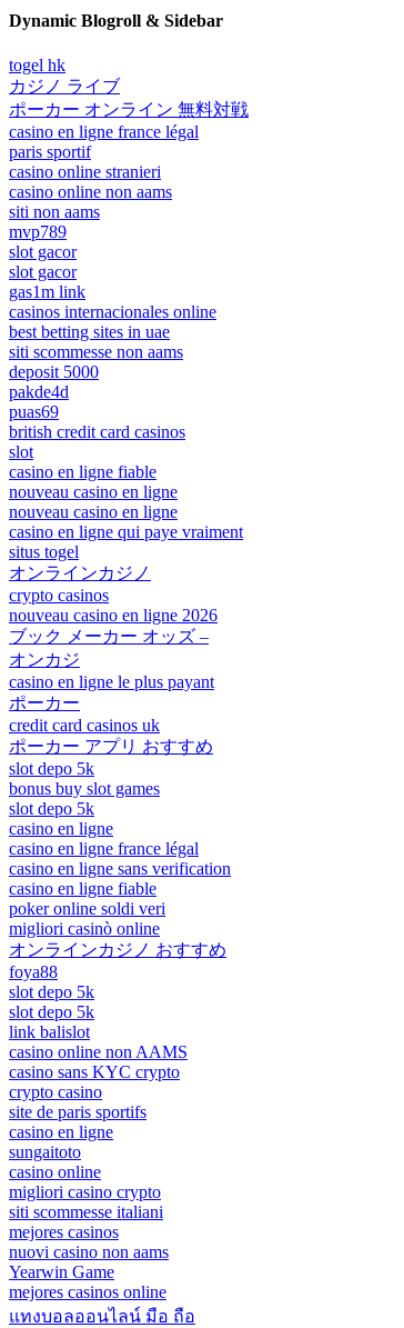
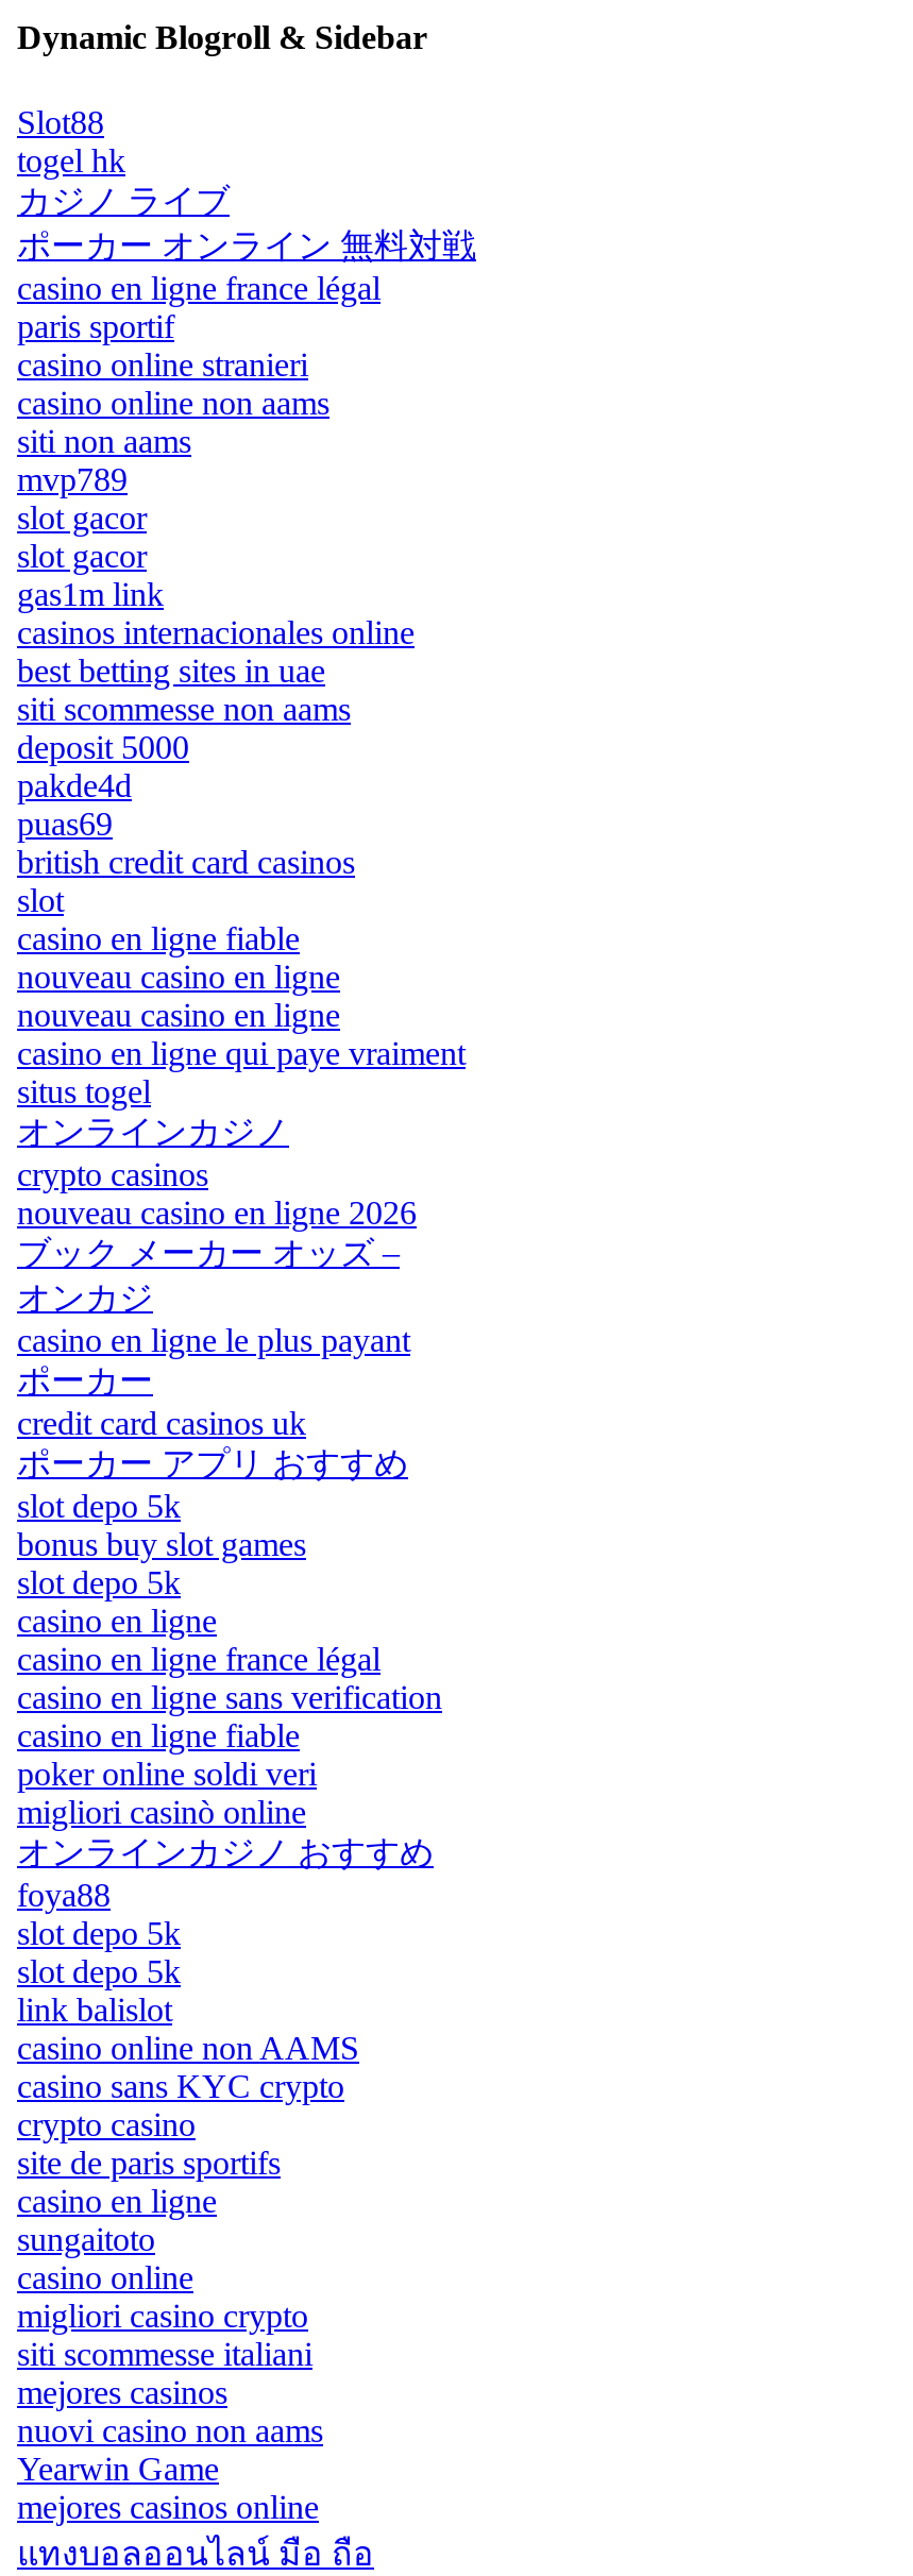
none -> [17,103,104,139] Slot88

